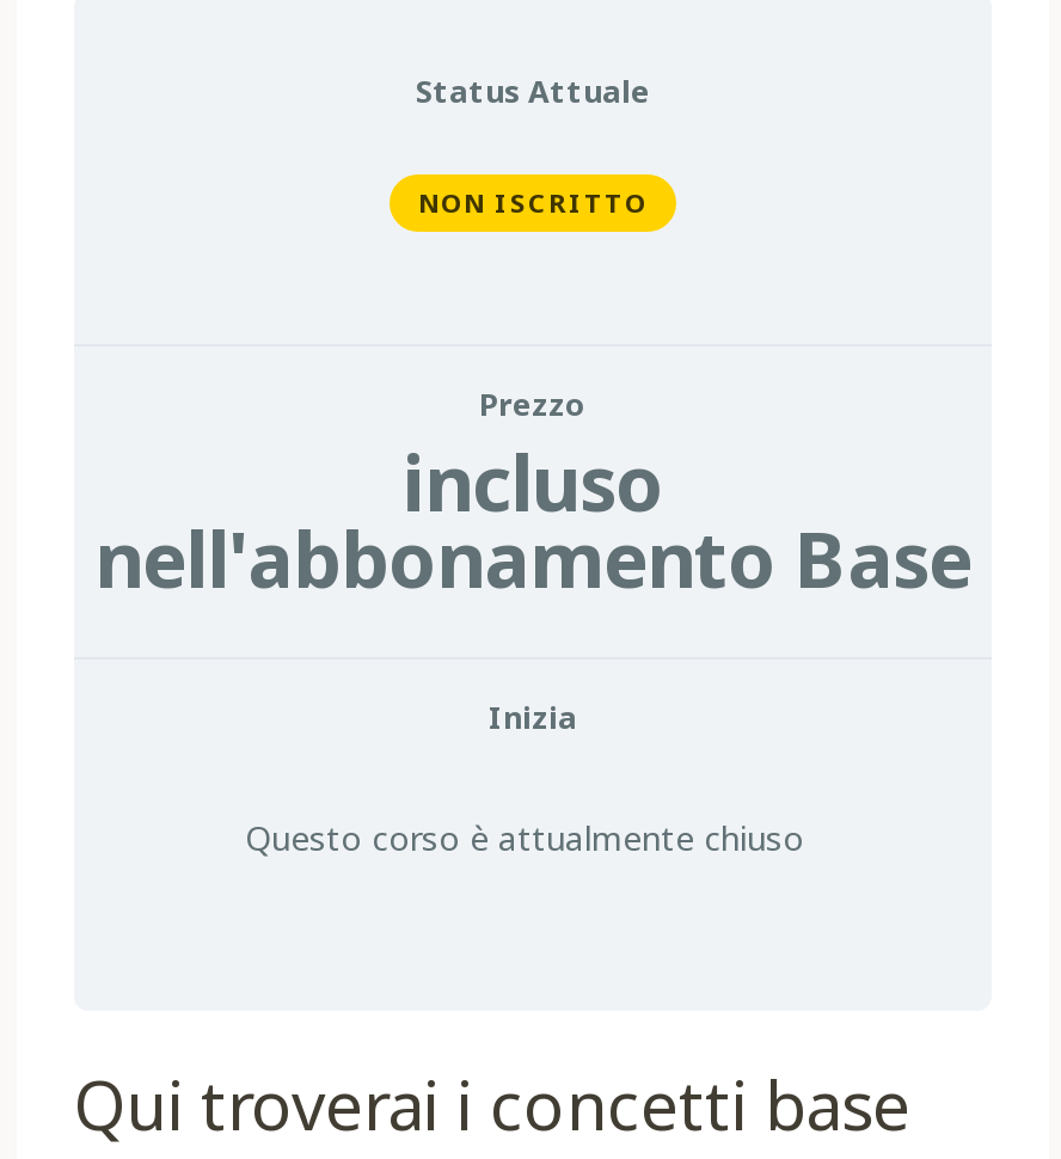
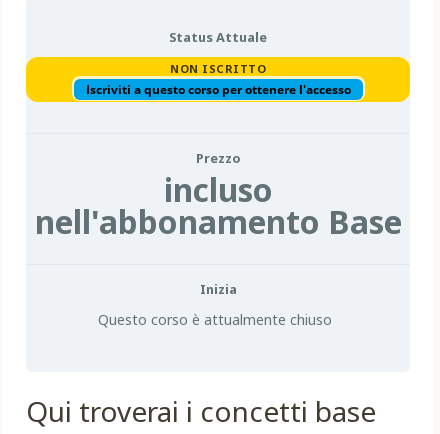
none -> [25,56,350,103] [image] | Iscriviti a questo corso per ottenere l'accesso
none -> [272,56,411,103] [image]

